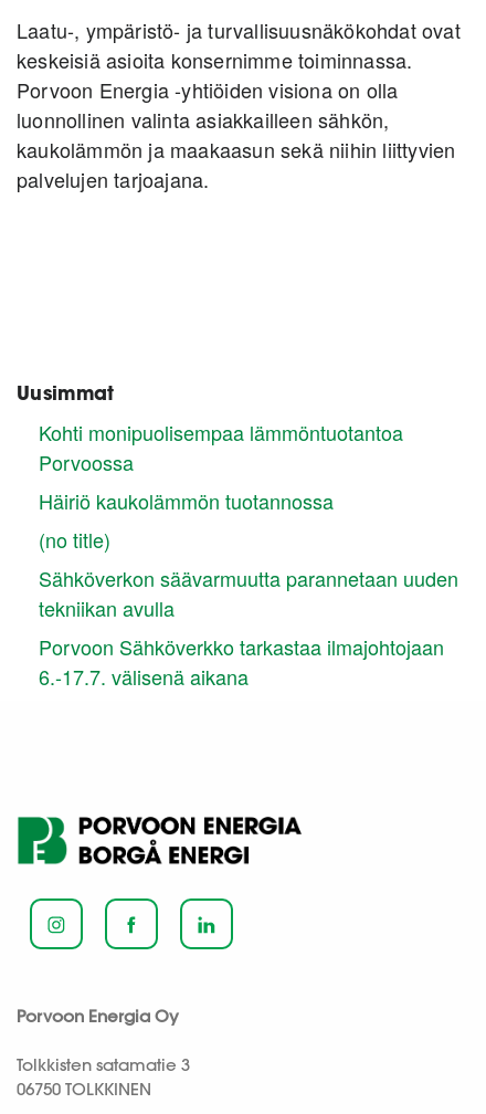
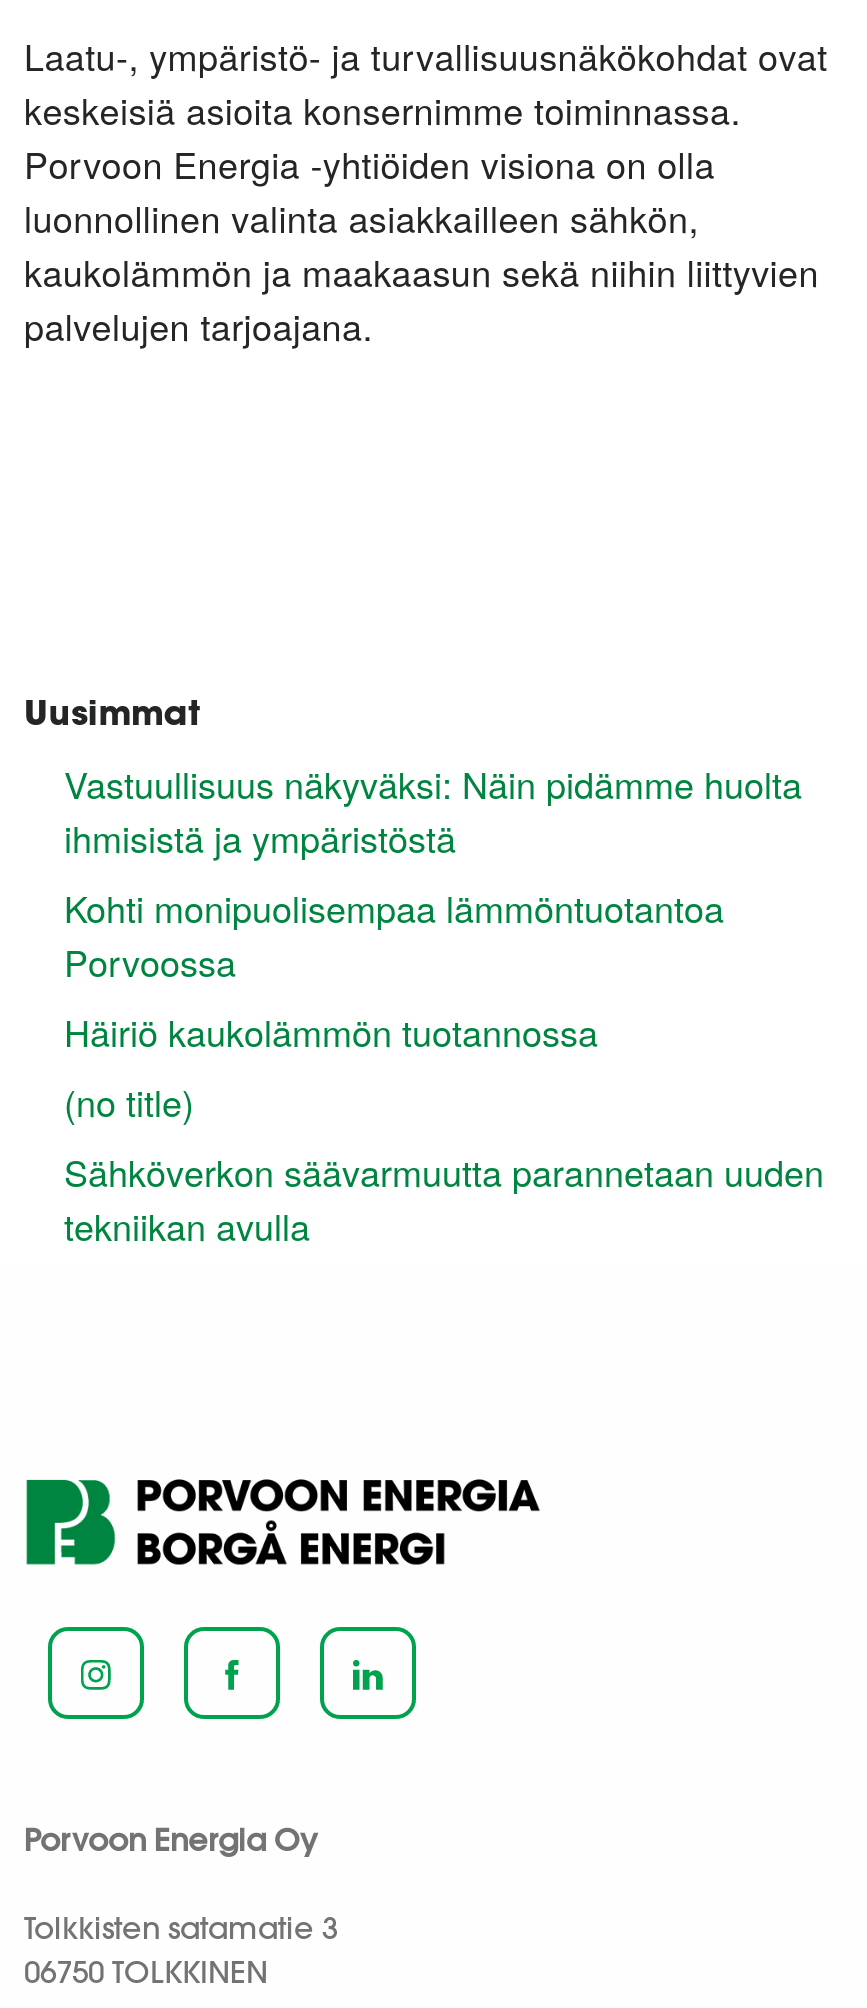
none -> [64,756,802,862] Vastuullisuus näkyväksi: Näin pidämme huolta | ihmisistä ja ympäristöstä
moved [39,417,458,622] -> [64,880,824,1250]: Kohti monipuolisempaa lämmöntuotantoa | Porvoossa | Häiriö kaukolämmön tuotannossa | (no title) | Sähköverkon säävarmuutta parannetaan uuden | tekniikan avulla
[39,632,444,690] Porvoon Sähköverkko tarkastaa ilmajohtojaan | 6.-17.7. välisenä aikana -> none

